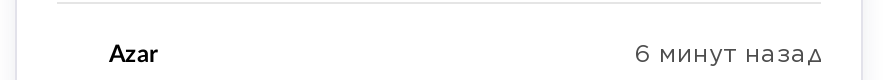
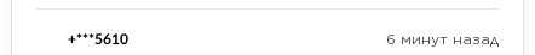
[109,42,157,66] Azar -> [68,32,128,47] +***5610

